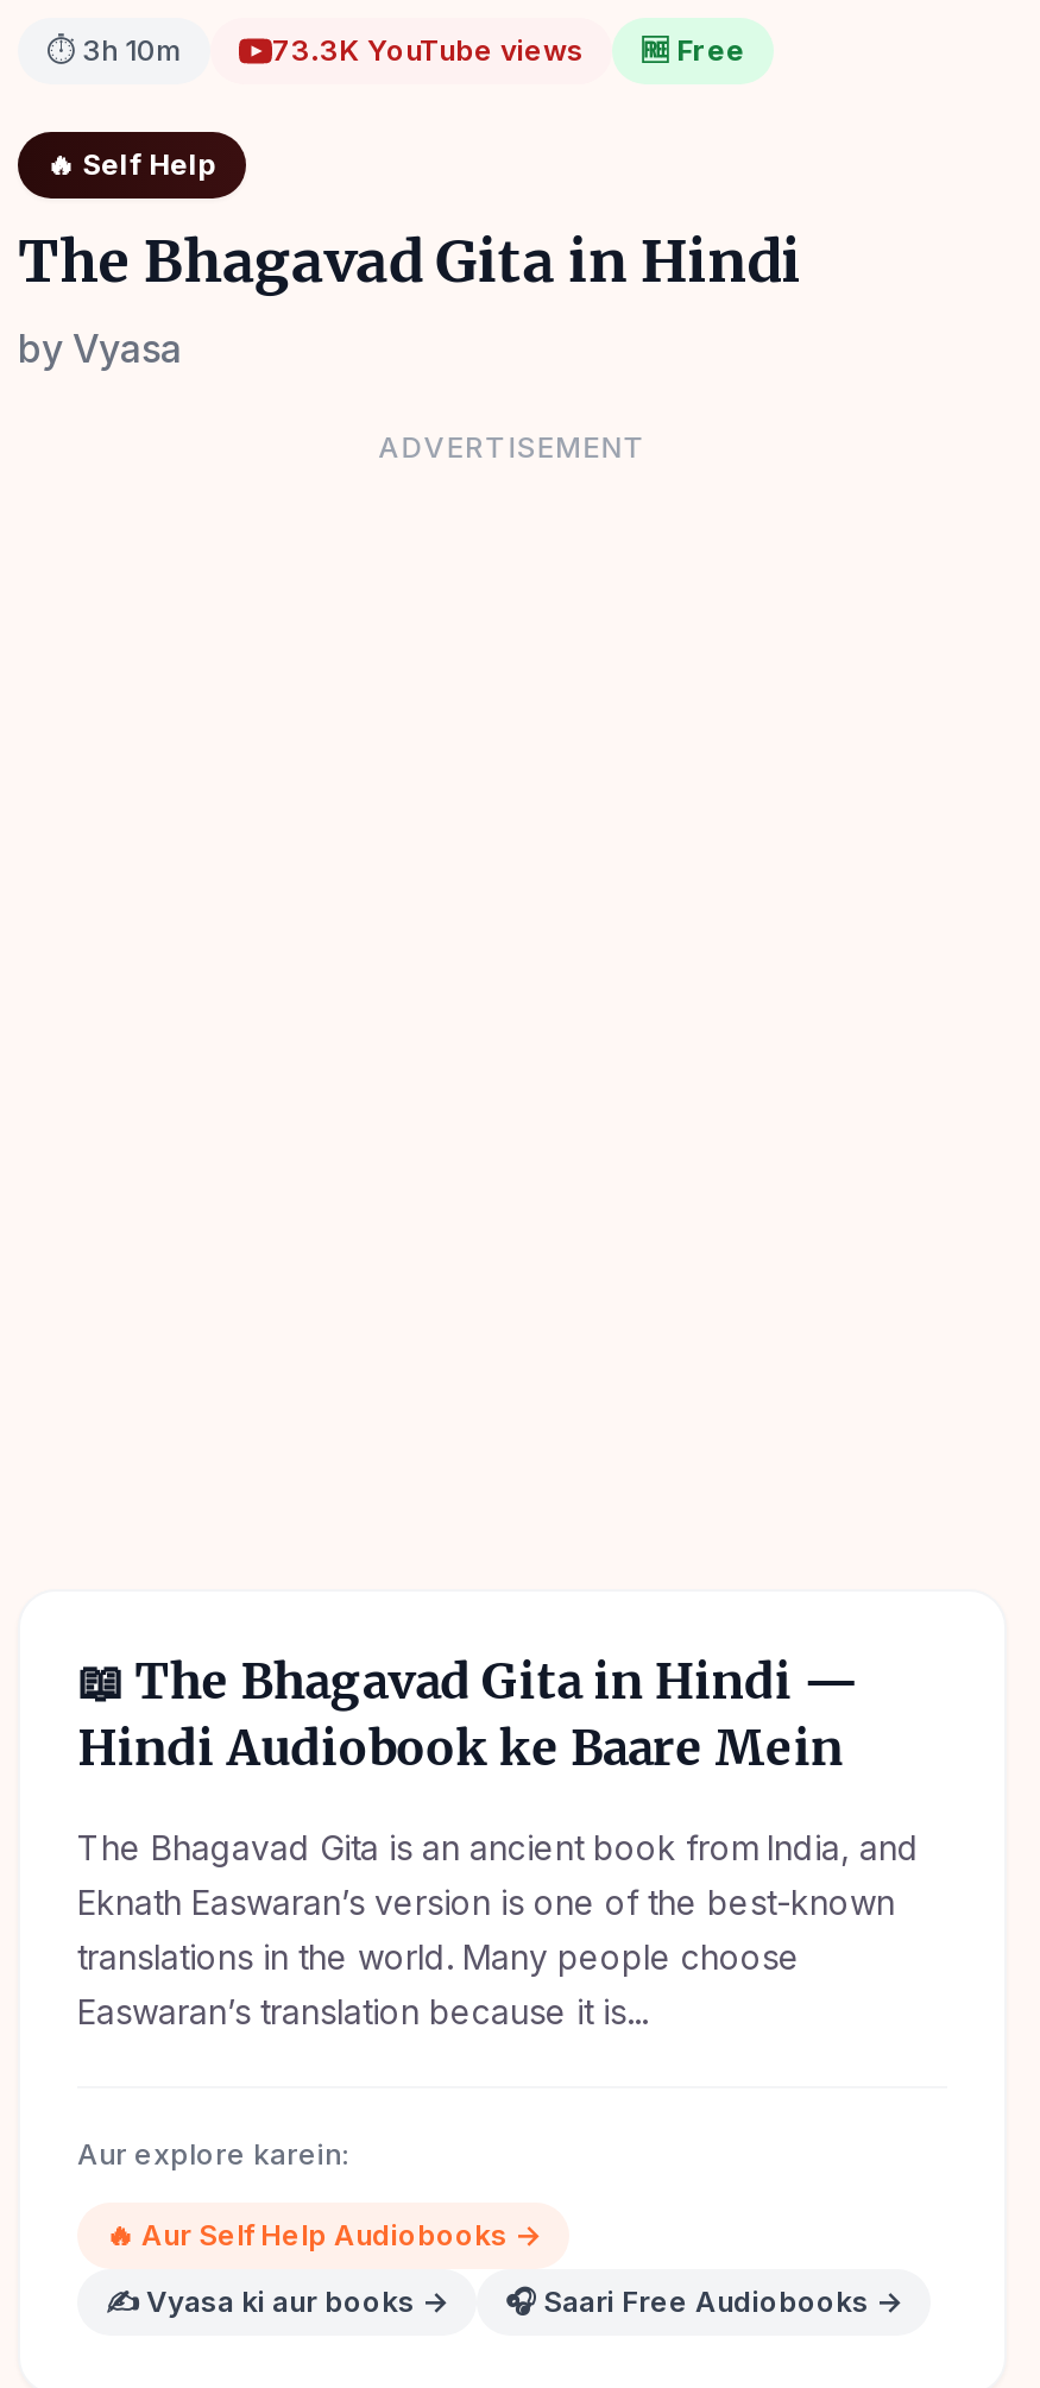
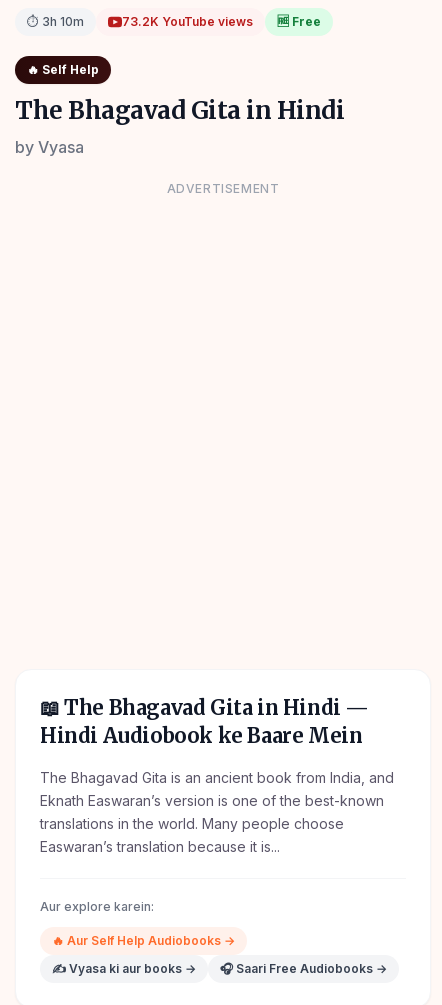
[272,32,584,68] 73.3K YouTube views -> [122,14,253,29] 73.2K YouTube views

